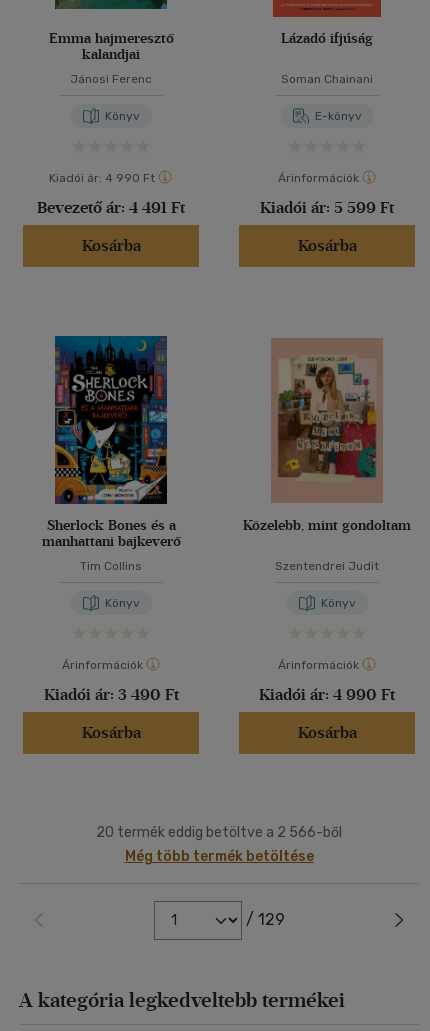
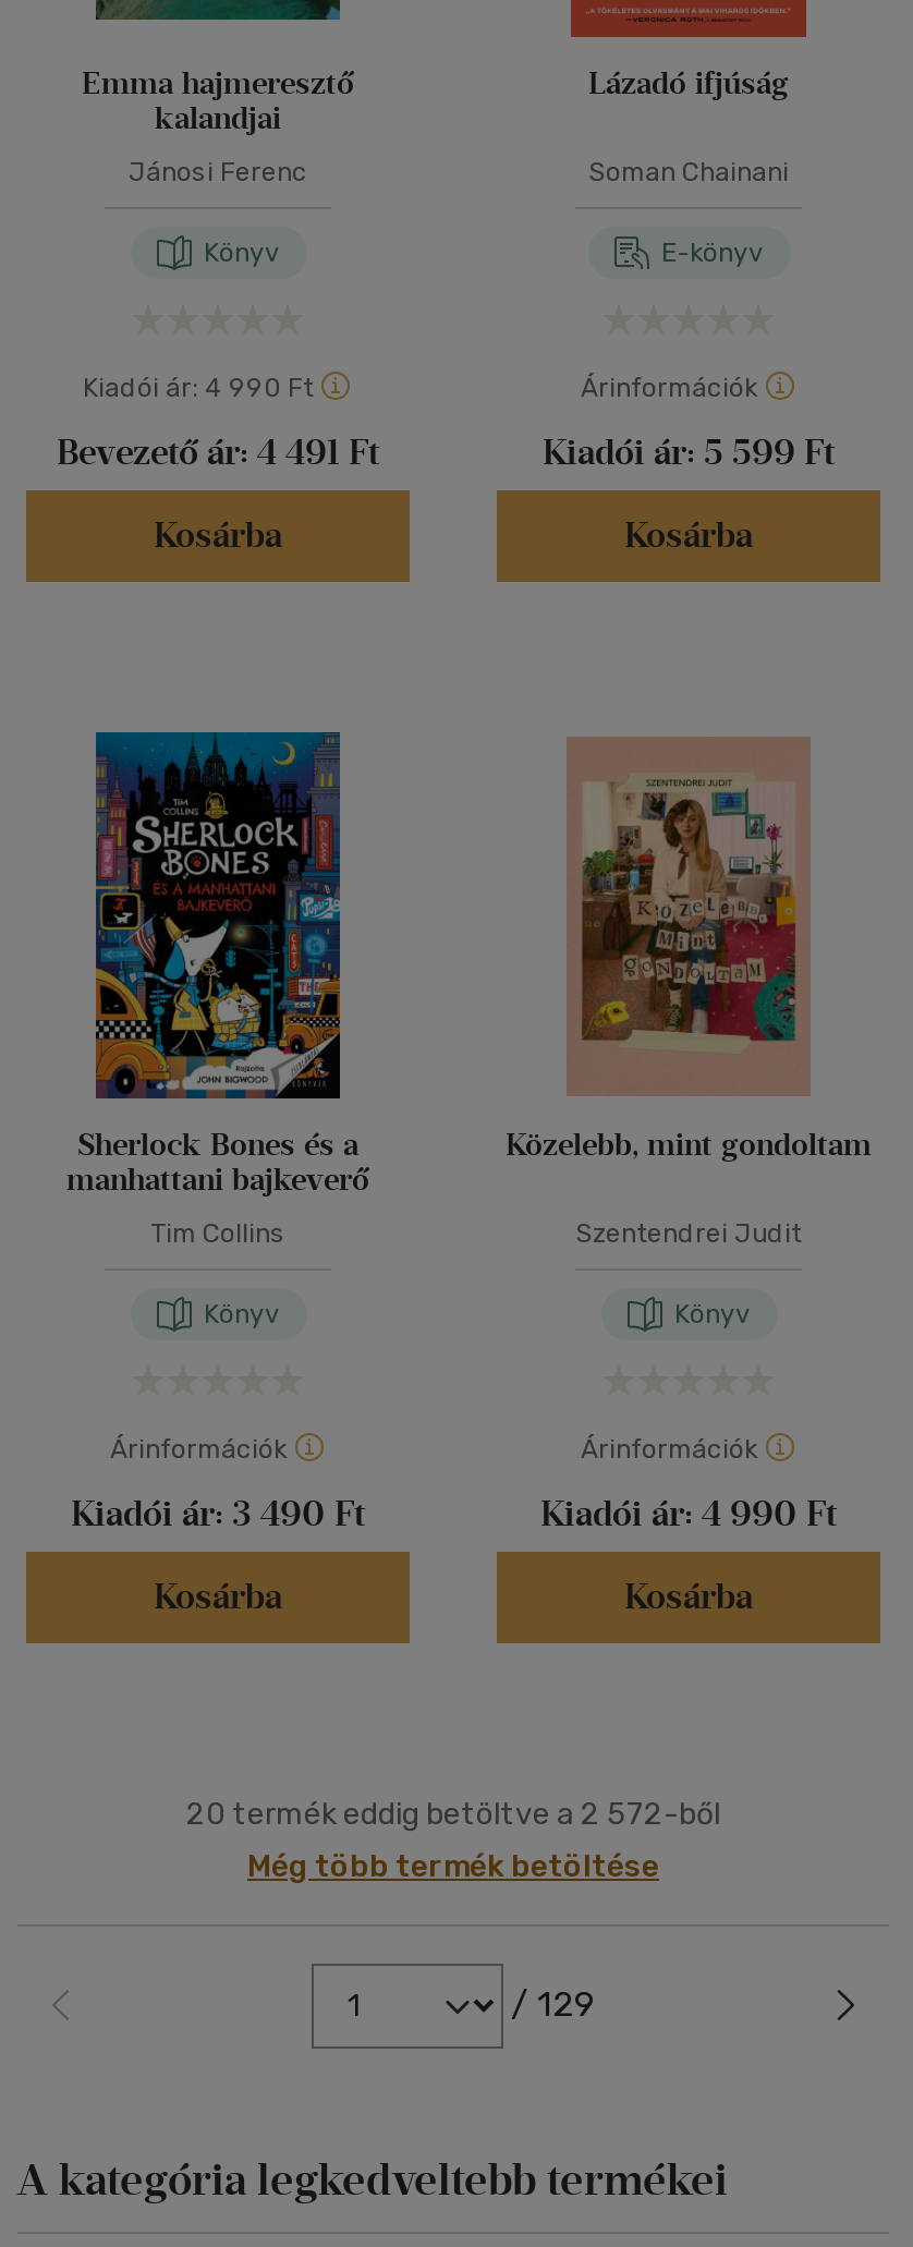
[96,824,342,841] 20 termék eddig betöltve a 2 566-ből -> [186,1796,720,1833] 20 termék eddig betöltve a 2 572-ből

